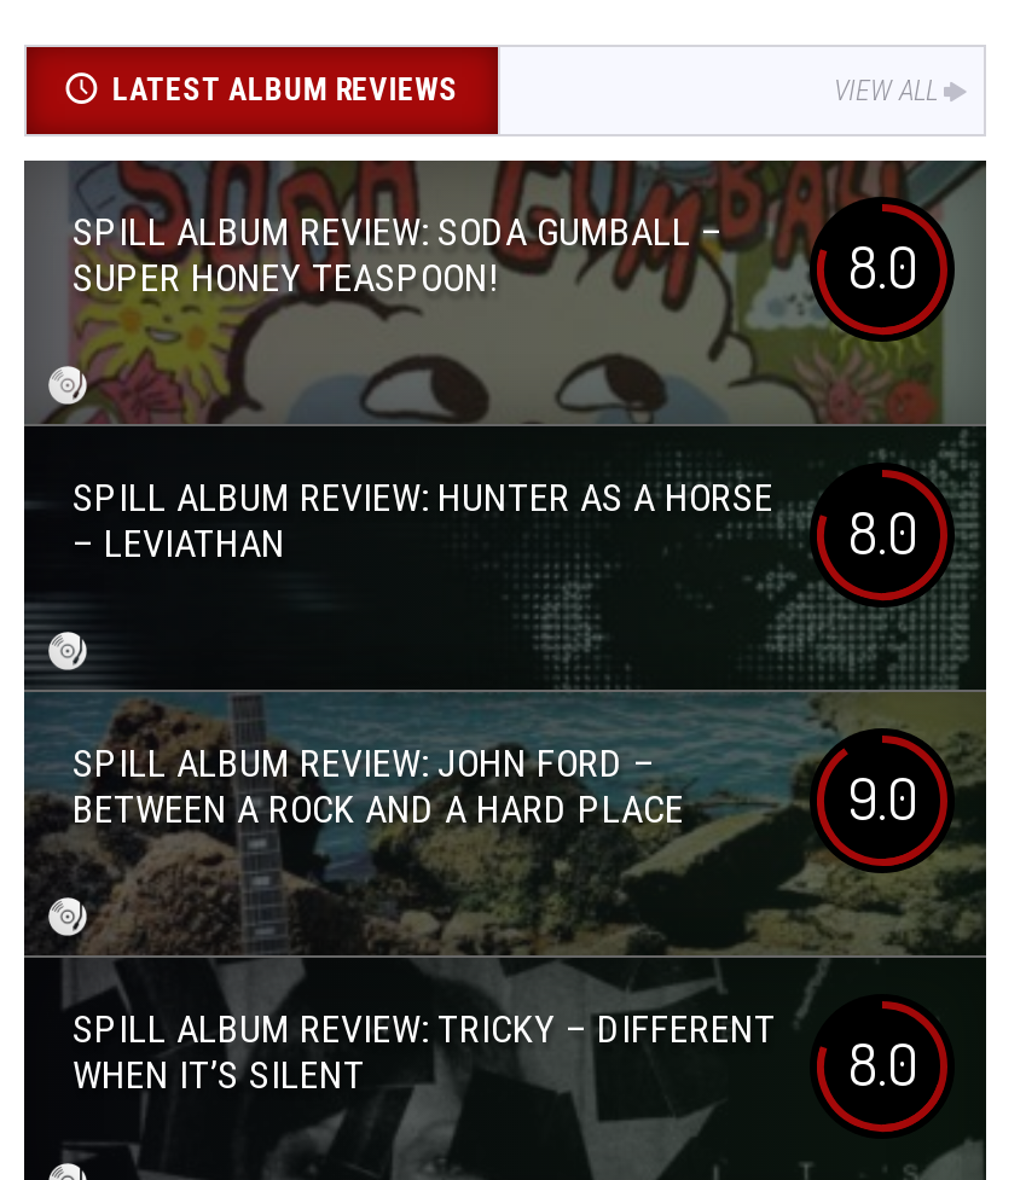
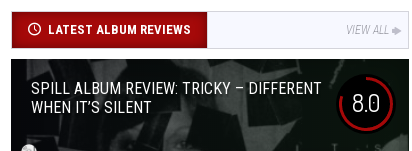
[24,161,986,958] [image] | SPILL ALBUM REVIEW: SODA GUMBALL – | SUPER HONEY TEASPOON! | 8.0 | SPILL ALBUM REVIEW: HUNTER AS A HORSE | – LEVIATHAN | 8.0 | SPILL ALBUM REVIEW: JOHN FORD – | BETWEEN A ROCK AND A HARD PLACE | 9.0 -> none

